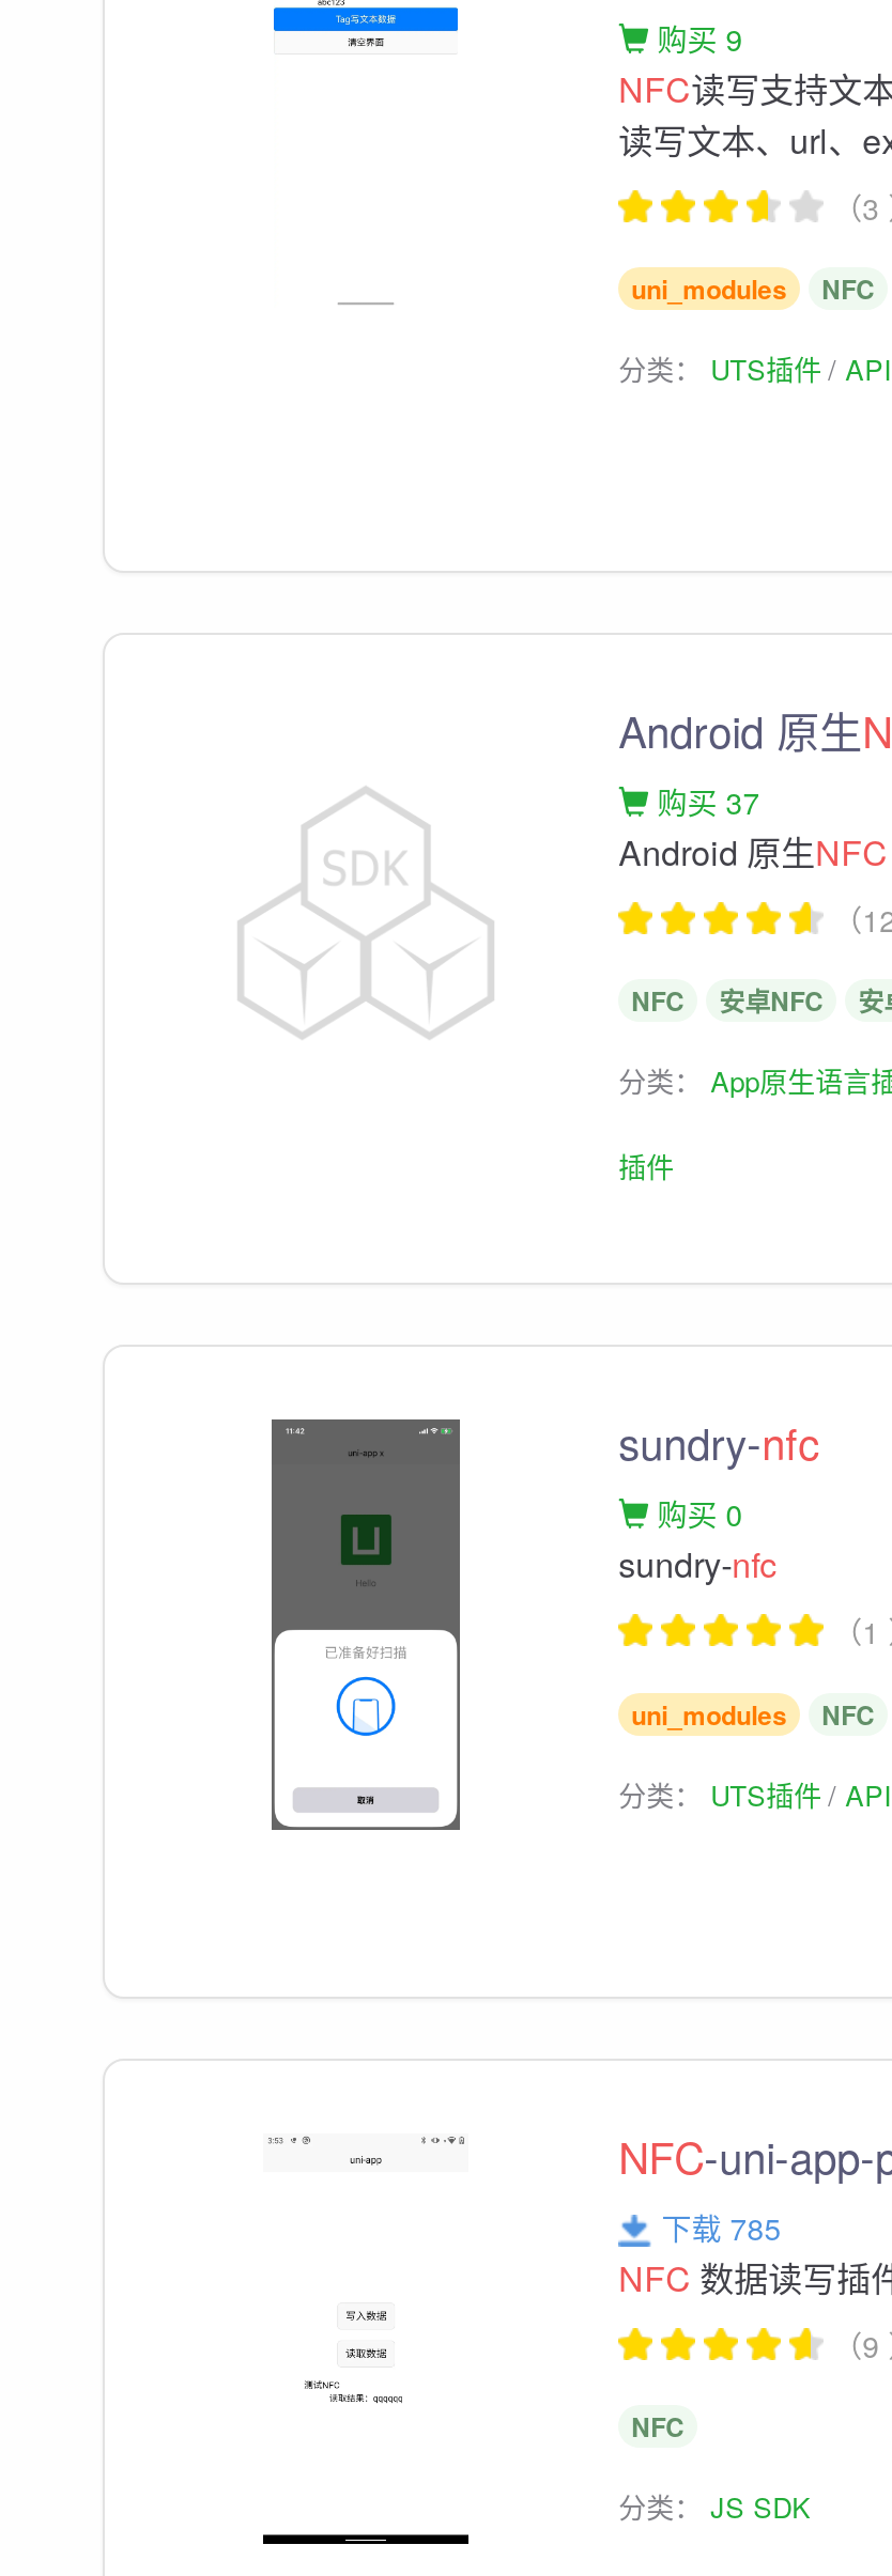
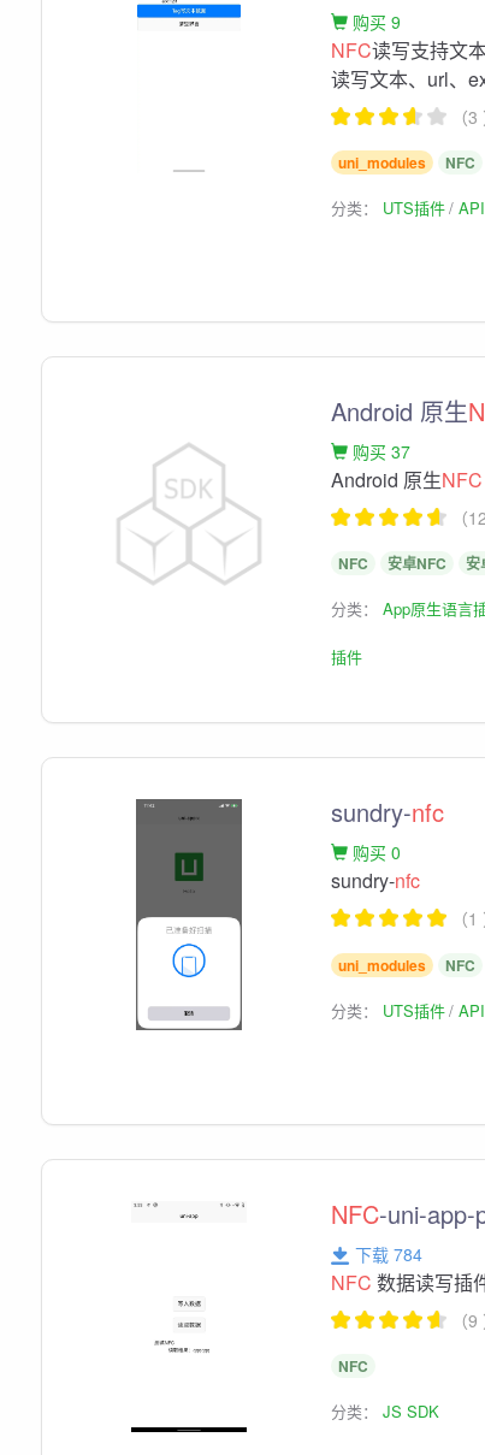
[653,2205,781,2248] 下载 785 -> [350,1242,423,1266] 下载 784

